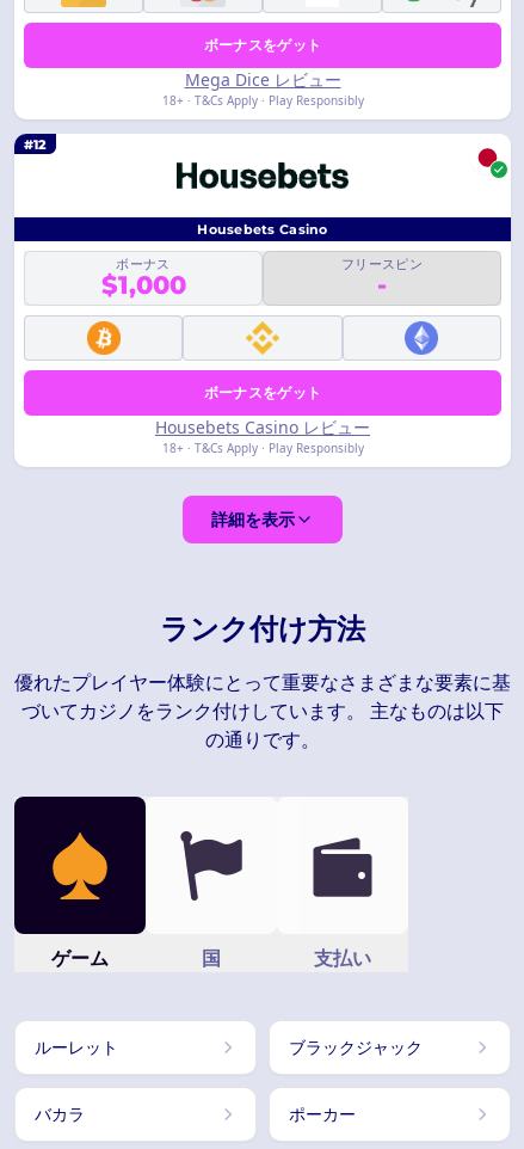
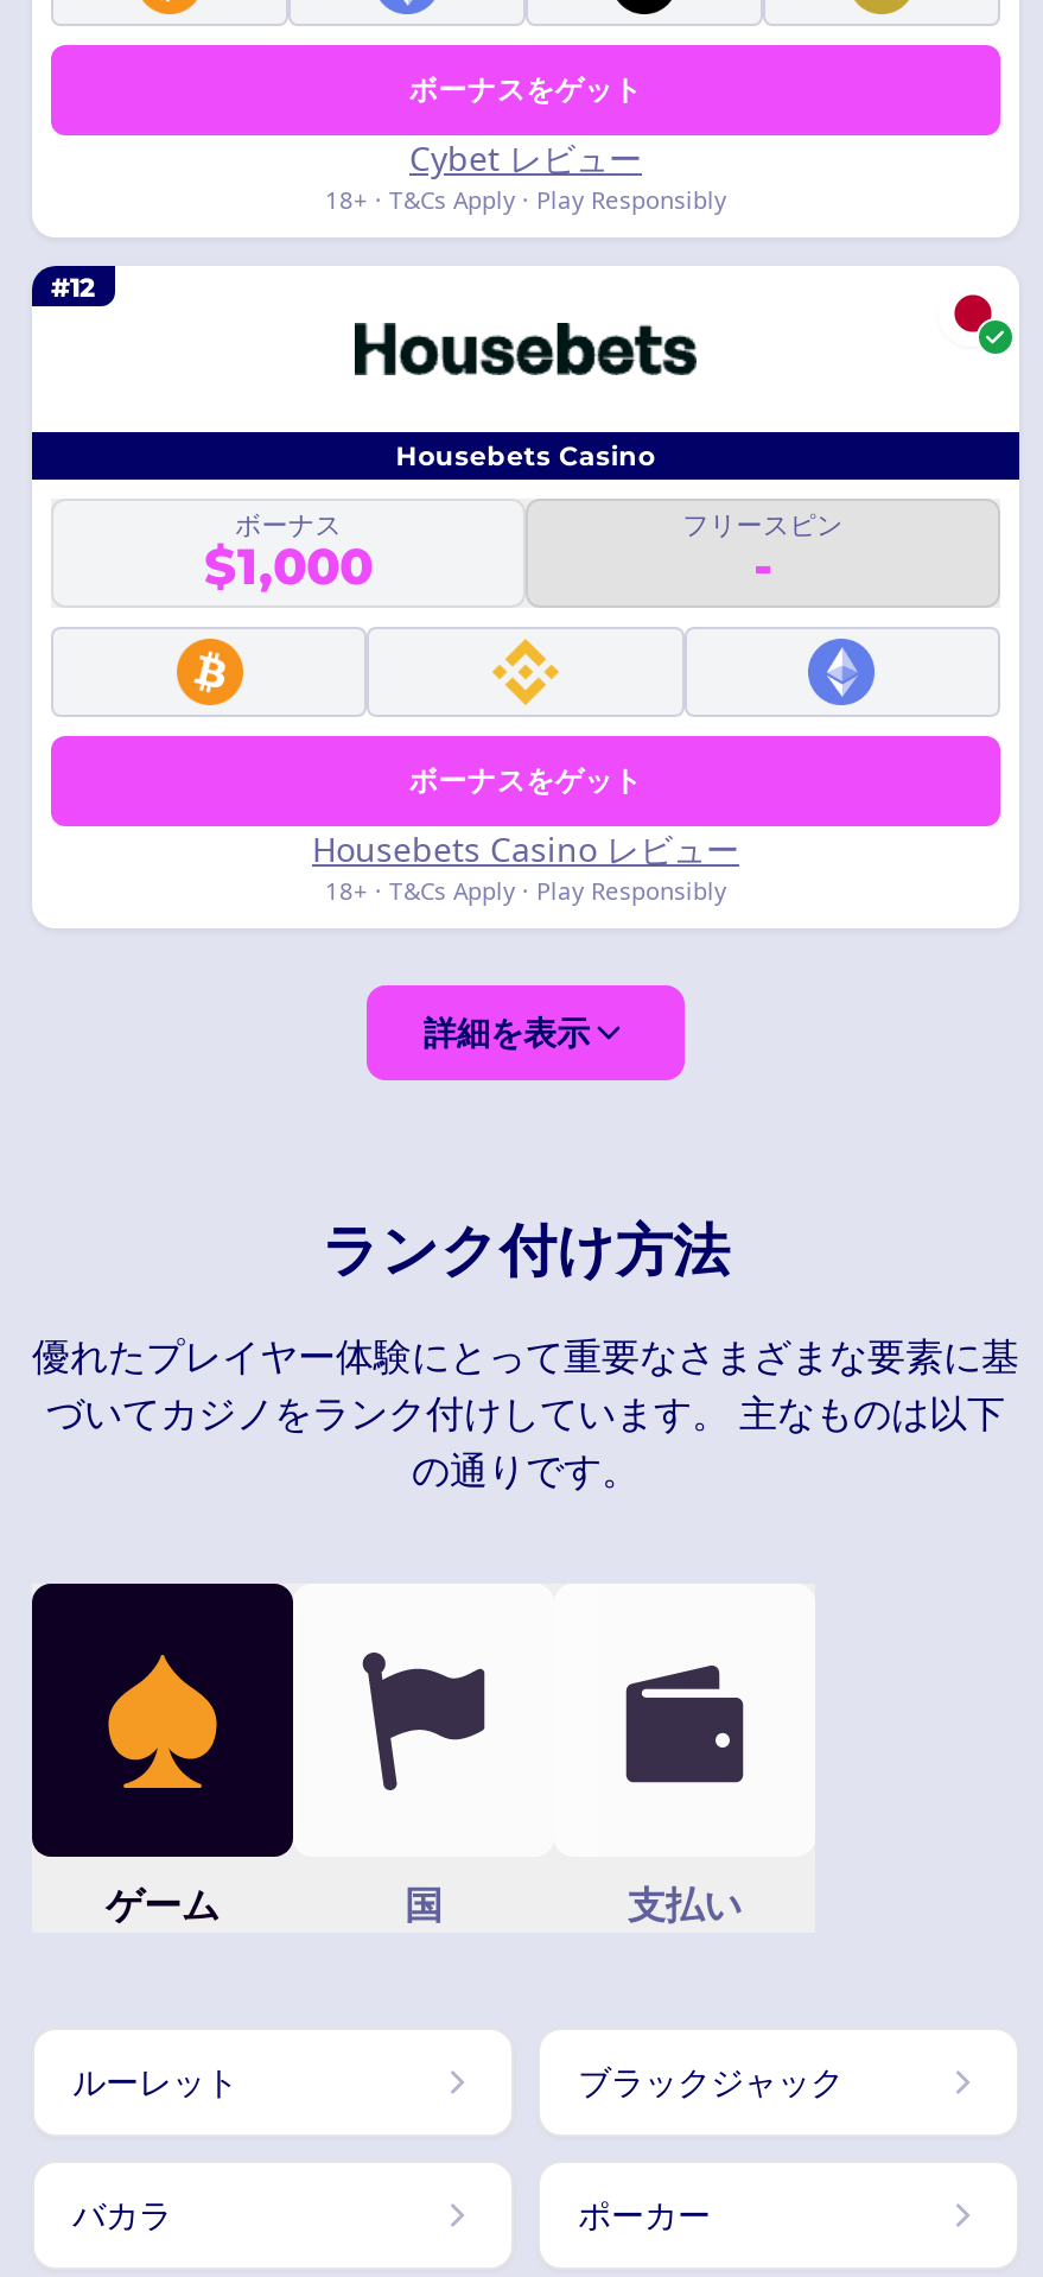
[184,68,341,91] Mega Dice レビュー -> [409,135,642,180] Cybet レビュー

